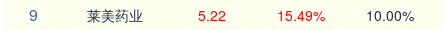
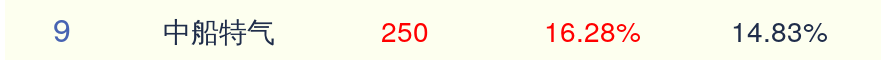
[87,5,413,25] 莱美药业 | 5.22 | 15.49% | 10.00% -> [163,10,827,50] 中船特气 | 250 | 16.28% | 14.83%

